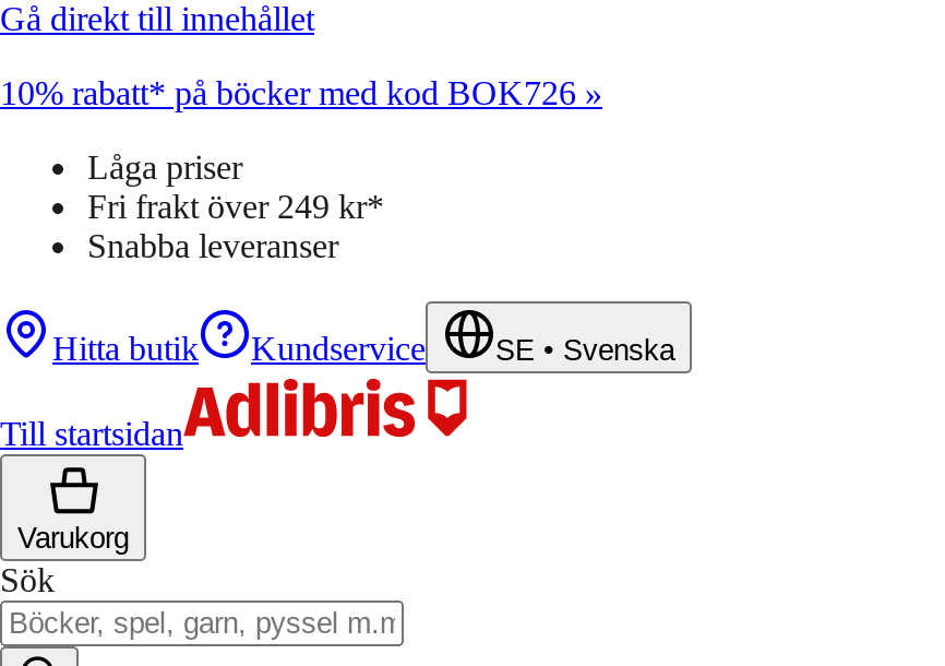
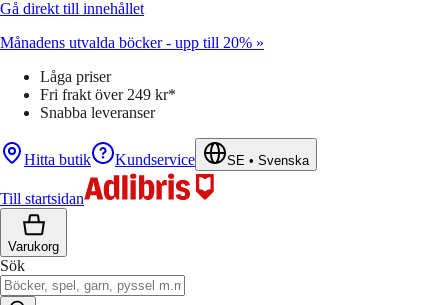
[0,74,602,111] 10% rabatt* på böcker med kod BOK726 » -> [0,34,264,51] Månadens utvalda böcker - upp till 20% »

